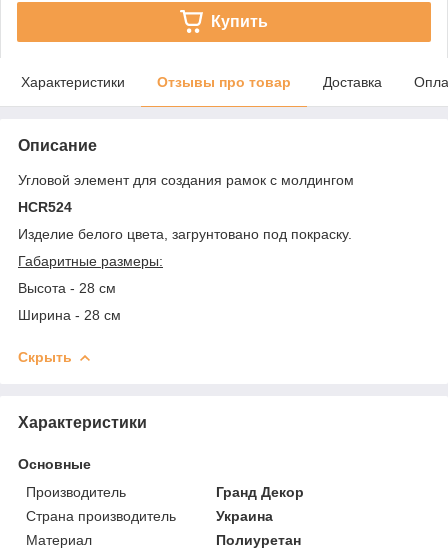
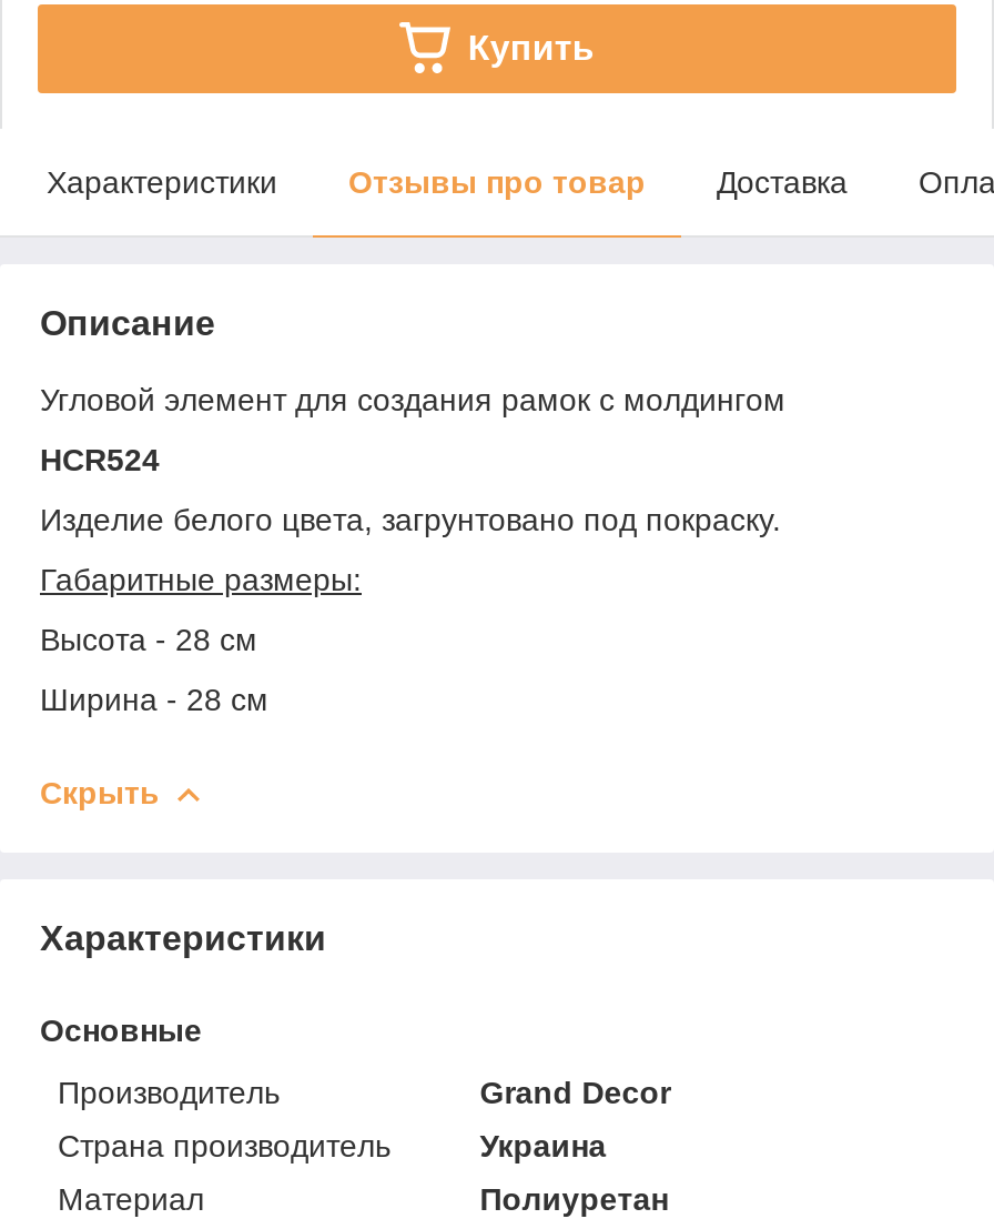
[216,484,304,500] Гранд Декор -> [480,1074,671,1110] Grand Decor

